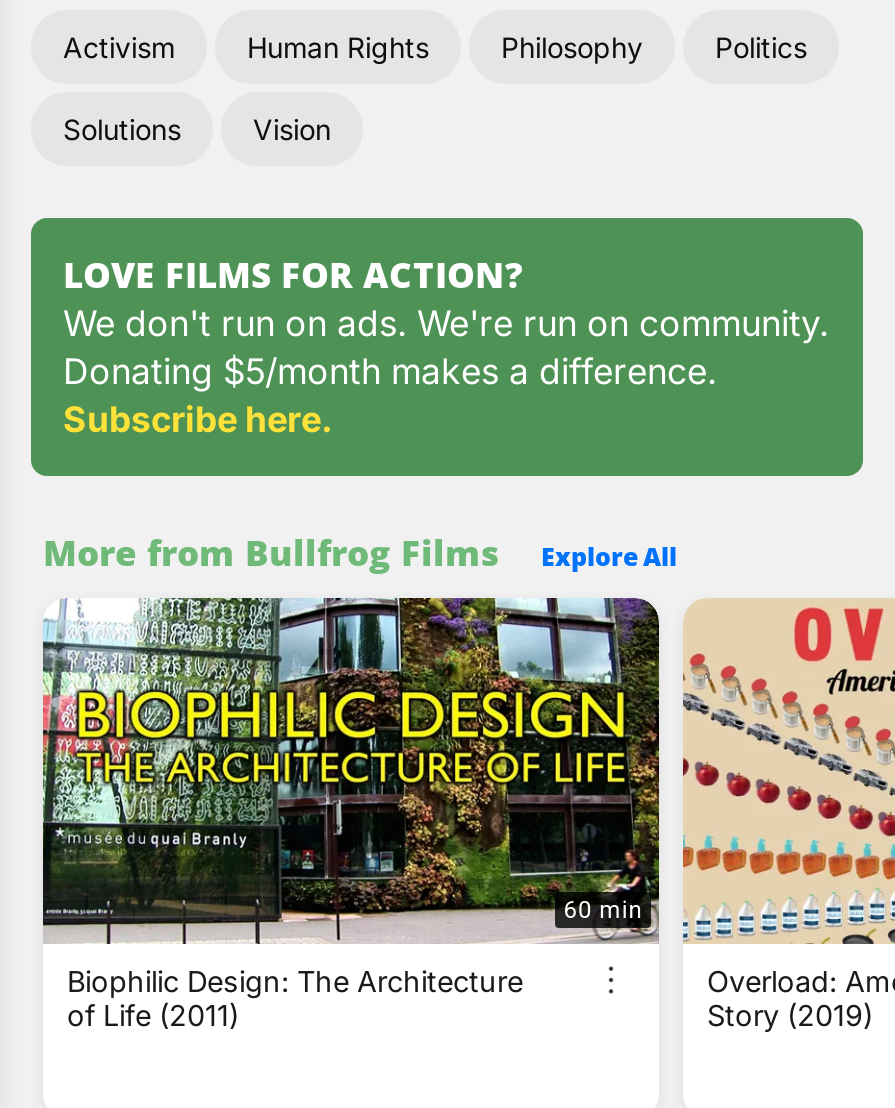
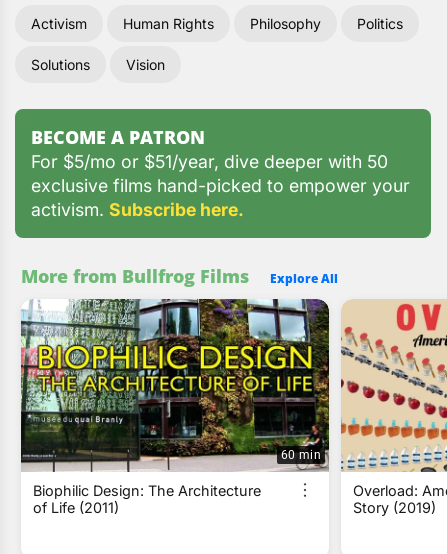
[63,250,829,440] LOVE FILMS FOR ACTION? | We don't run on ads. We're run on community. | Donating $5/month makes a difference. | Subscribe here. -> [31,125,410,220] BECOME A PATRON | For $5/mo or $51/year, dive deeper with 50 | exclusive films hand-picked to empower your | activism. Subscribe here.

